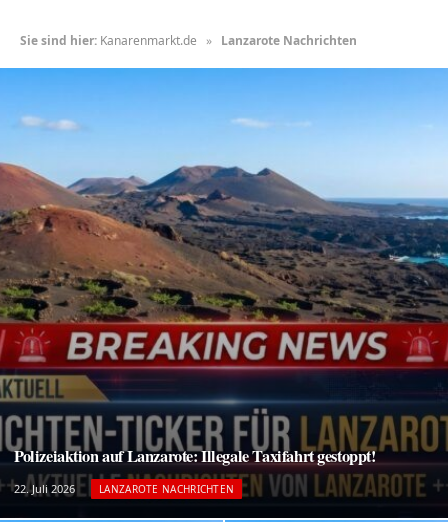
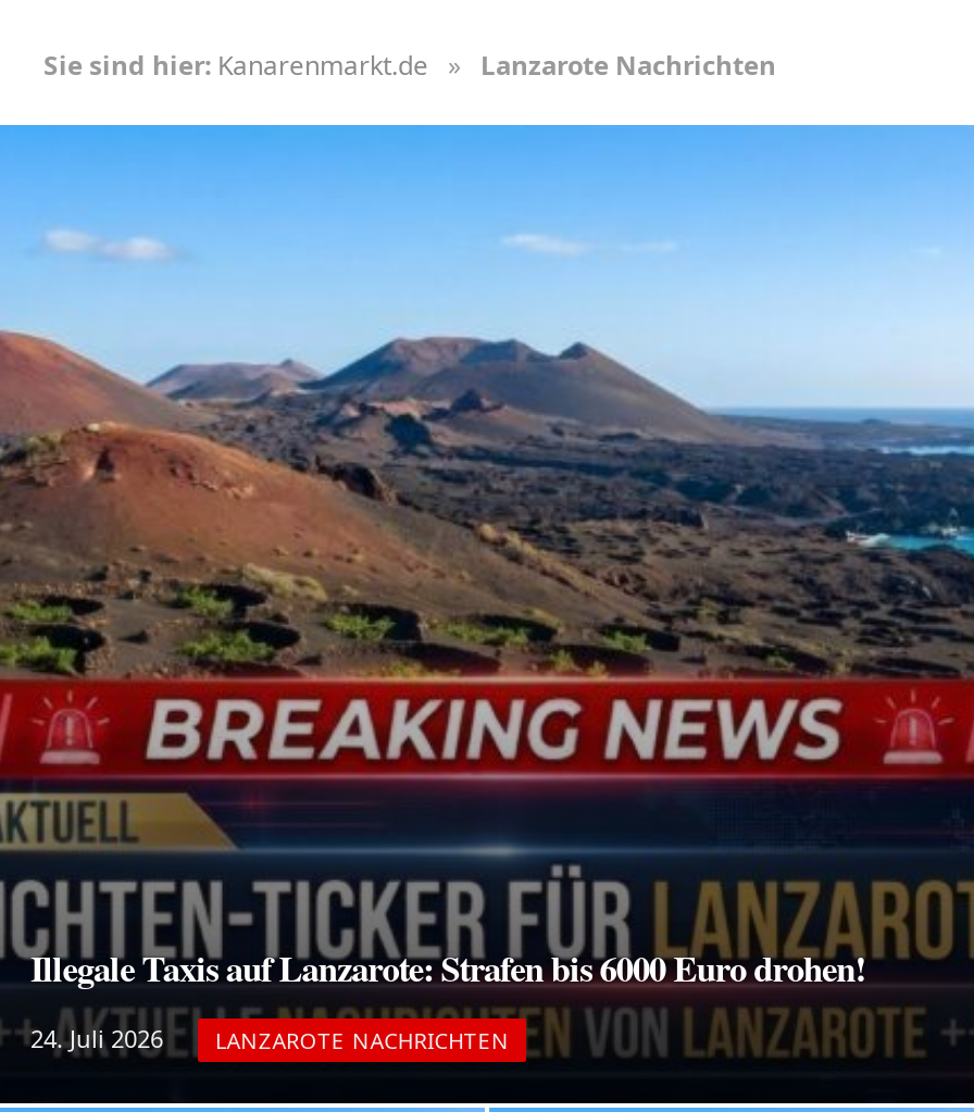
[14,444,376,468] Polizeiaktion auf Lanzarote: Illegale Taxifahrt gestoppt! -> [30,942,865,995] Illegale Taxis auf Lanzarote: Strafen bis 6000 Euro drohen!
[14,481,234,496] 22. Juli 2026 LANZAROTE NACHRICHTEN -> [30,1022,509,1055] 24. Juli 2026 LANZAROTE NACHRICHTEN

